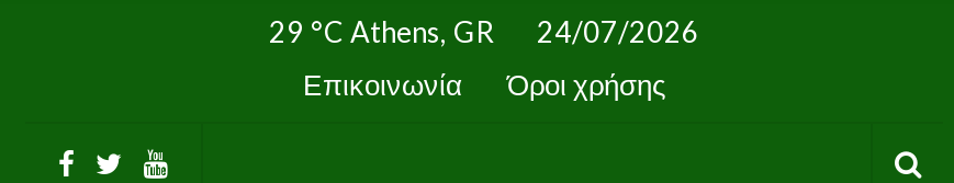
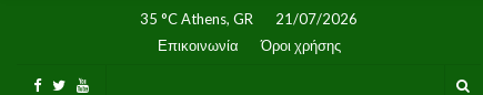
[269,14,493,49] 29 °C Athens, GR -> [140,10,253,28] 35 °C Athens, GR
[537,14,699,49] 24/07/2026 -> [275,10,358,28] 21/07/2026

